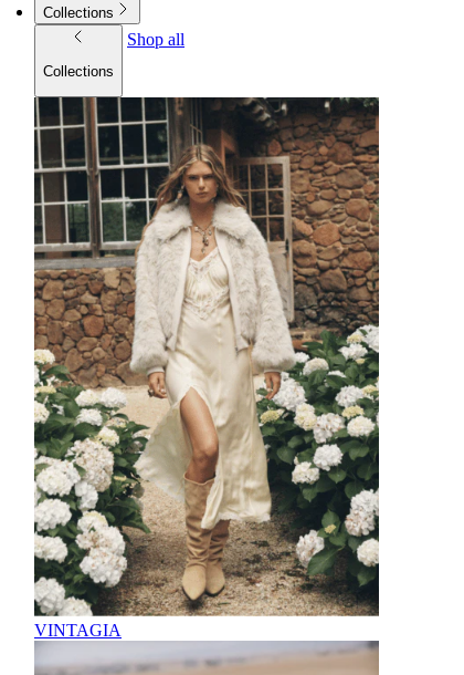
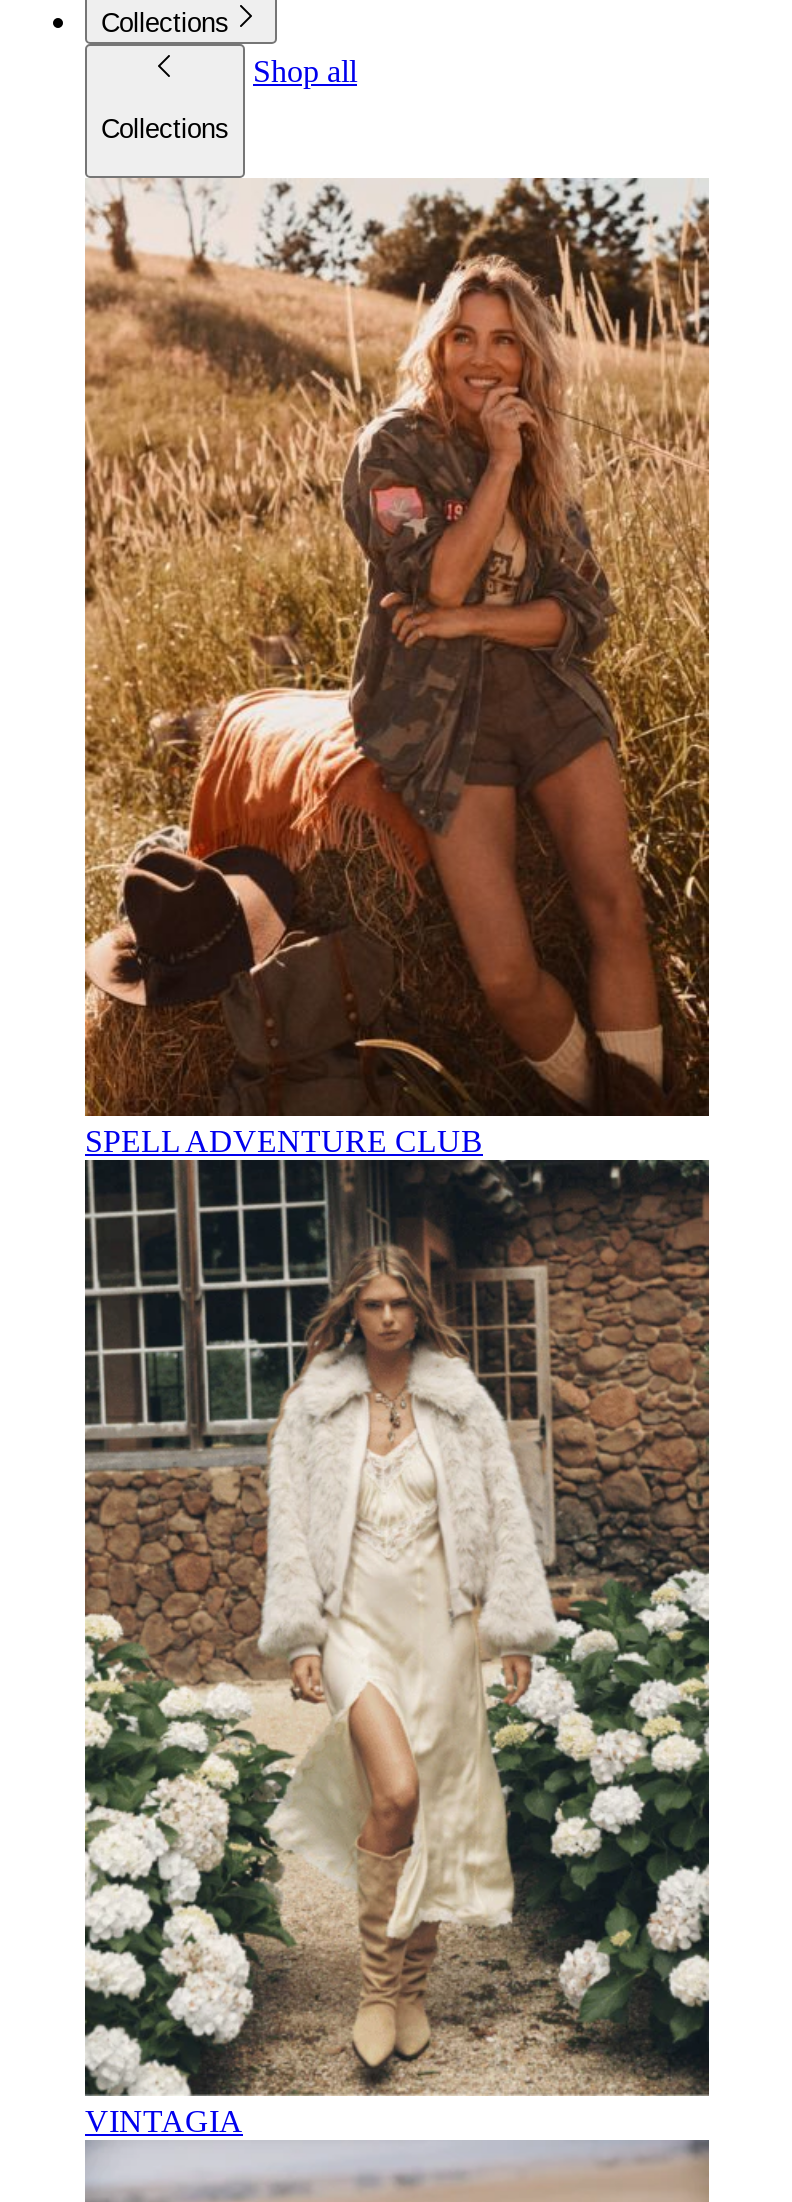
none -> [85,176,711,1157] [image] | SPELL ADVENTURE CLUB

